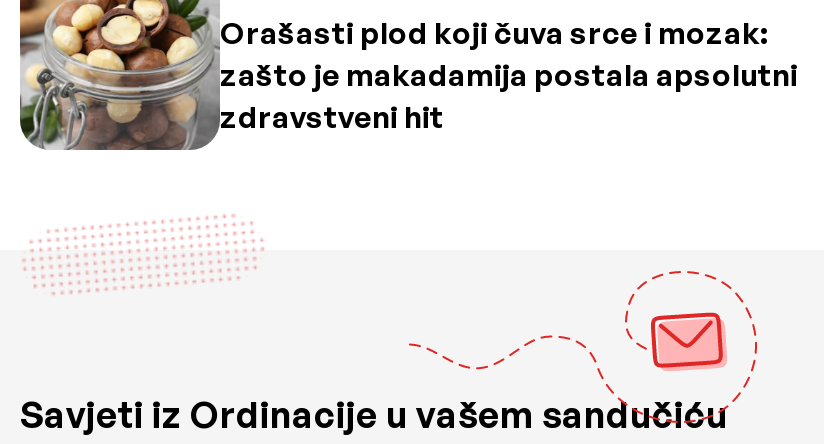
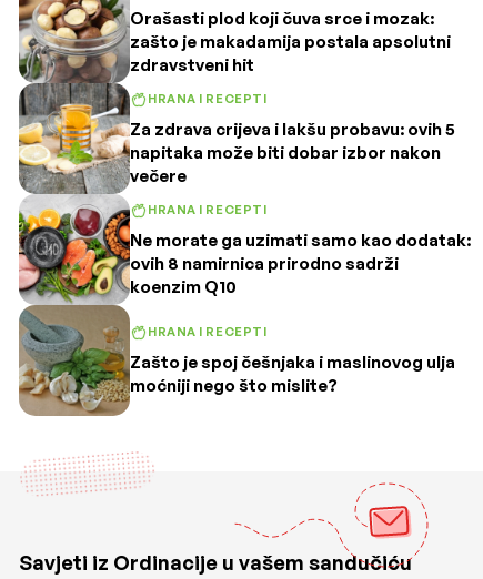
none -> [18,82,471,417] [image] | HRANA I RECEPTI | Za zdrava crijeva i lakšu probavu: ovih 5 | napitaka može biti dobar izbor nakon | večere | HRANA I RECEPTI | Ne morate ga uzimati samo kao dodatak: | ovih 8 namirnica prirodno sadrži | koenzim Q10 | HRANA I RECEPTI | Zašto je spoj češnjaka i maslinovog ulja | moćniji nego što mislite?

